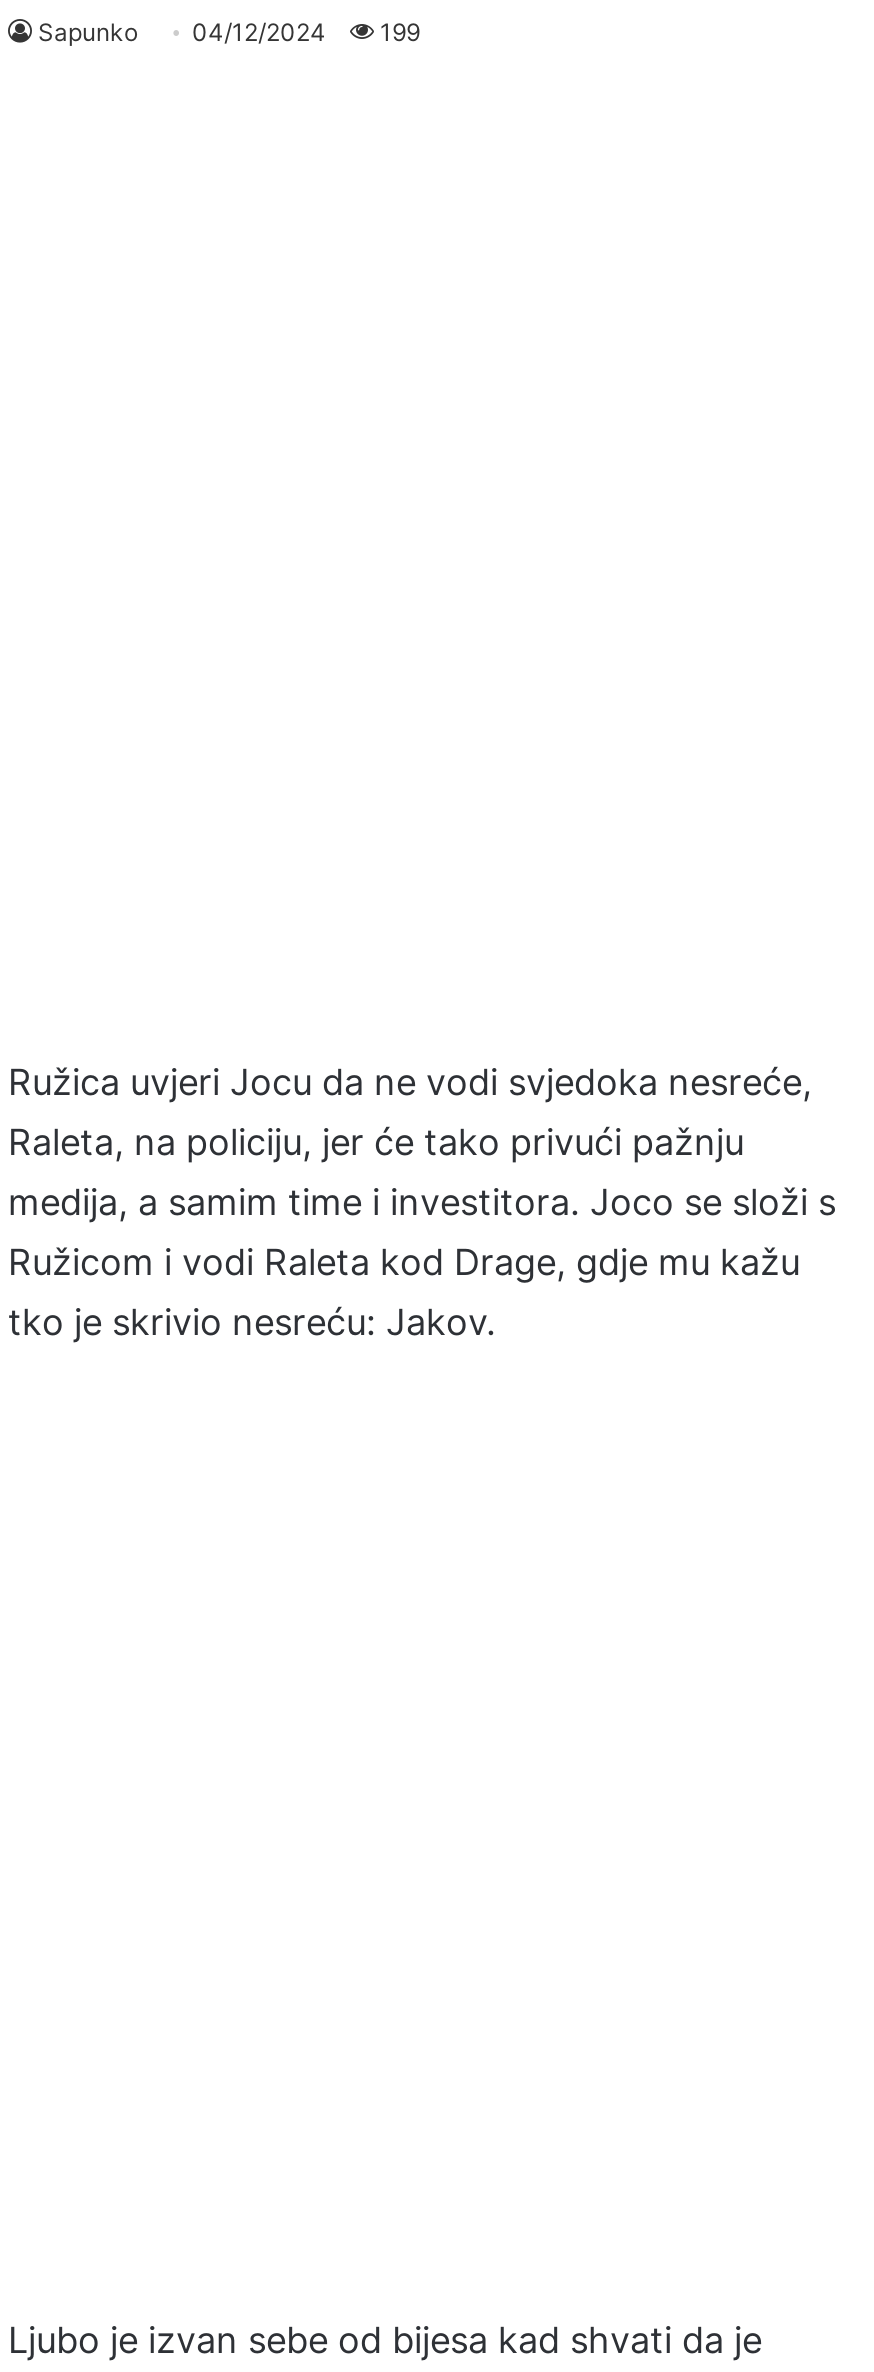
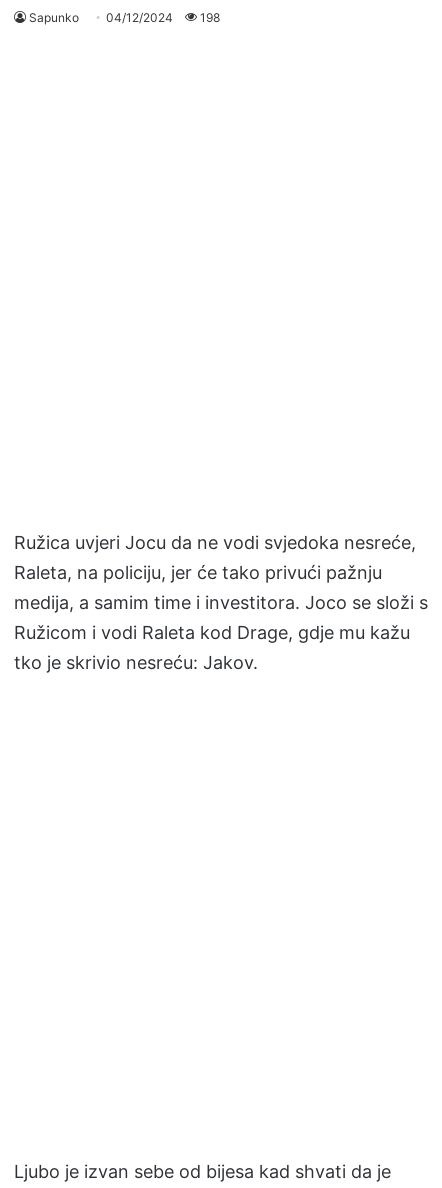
[38,17,420,47] Sapunko 04/12/2024 199 -> [29,10,220,25] Sapunko 04/12/2024 198

